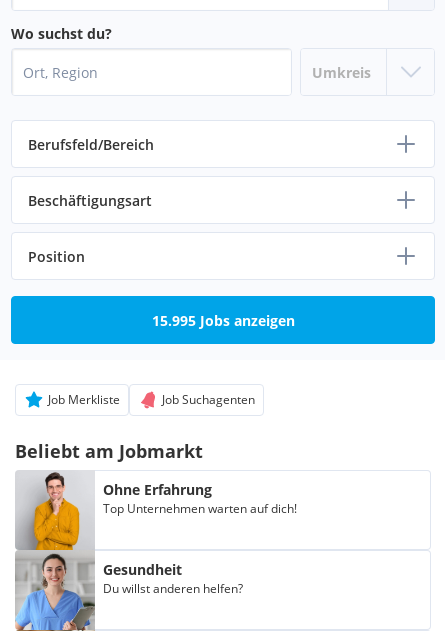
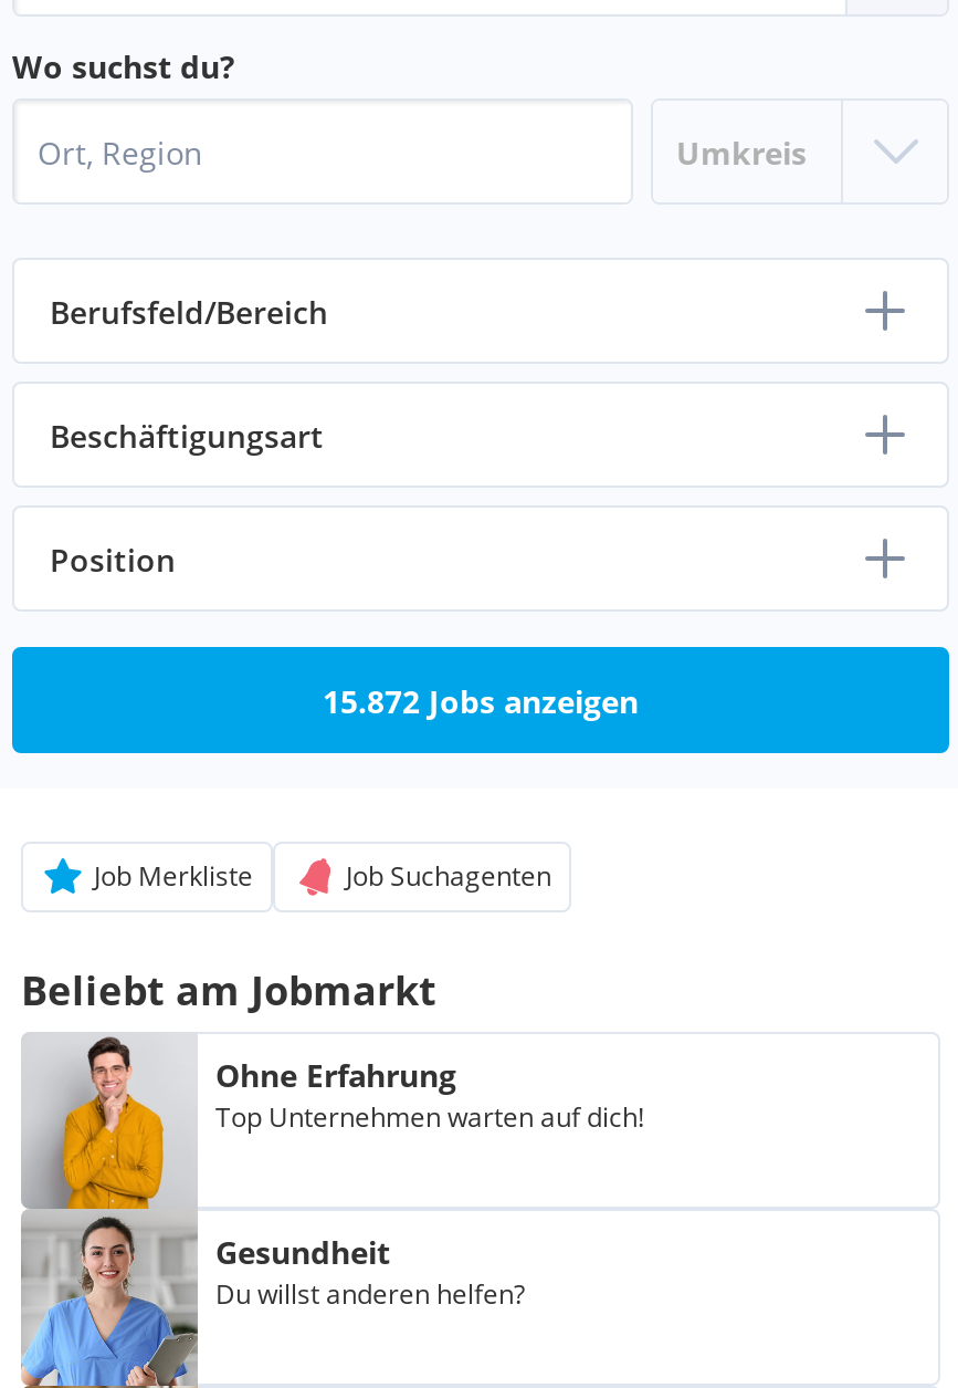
[151,310,294,329] 15.995 Jobs anzeigen -> [323,679,639,721] 15.872 Jobs anzeigen

